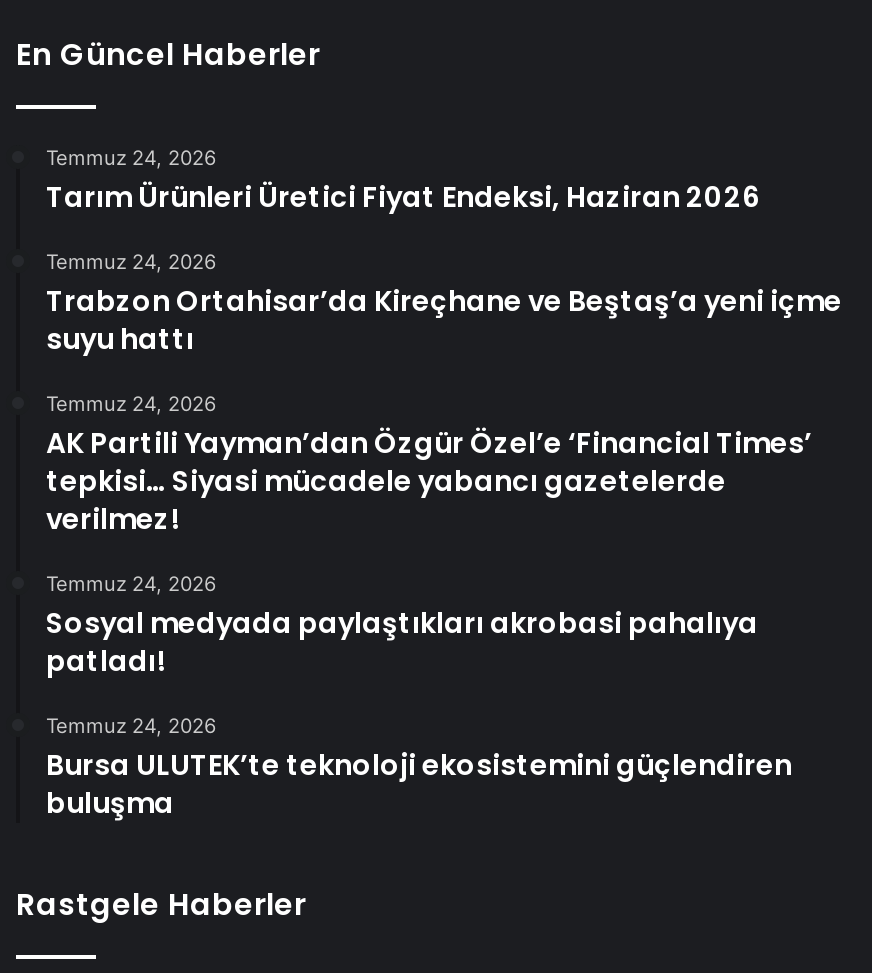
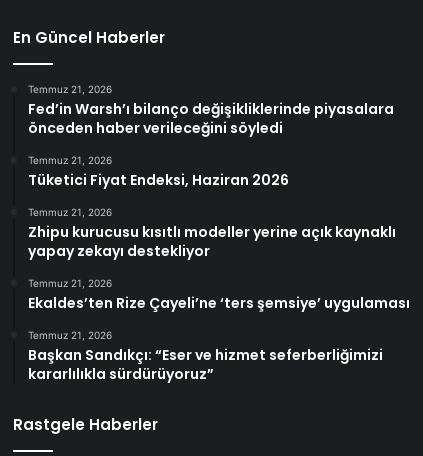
[46,145,760,217] Temmuz 24, 2026 | Tarım Ürünleri Üretici Fiyat Endeksi, Haziran 2026 -> [28,83,394,138] Temmuz 21, 2026 | Fed’in Warsh’ı bilanço değişikliklerinde piyasalara | önceden haber verileceğini söyledi
[46,249,842,359] Temmuz 24, 2026 | Trabzon Ortahisar’da Kireçhane ve Beştaş’a yeni içme | suyu hattı -> [28,154,289,190] Temmuz 21, 2026 | Tüketici Fiyat Endeksi, Haziran 2026
[46,391,812,539] Temmuz 24, 2026 | AK Partili Yayman’dan Özgür Özel’e ‘Financial Times’ | tepkisi… Siyasi mücadele yabancı gazetelerde | verilmez! -> [28,206,396,261] Temmuz 21, 2026 | Zhipu kurucusu kısıtlı modeller yerine açık kaynaklı | yapay zekayı destekliyor
[46,571,758,681] Temmuz 24, 2026 | Sosyal medyada paylaştıkları akrobasi pahalıya | patladı! -> [28,277,410,313] Temmuz 21, 2026 | Ekaldes’ten Rize Çayeli’ne ‘ters şemsiye’ uygulaması
[46,713,792,823] Temmuz 24, 2026 | Bursa ULUTEK’te teknoloji ekosistemini güçlendiren | buluşma -> [28,329,383,384] Temmuz 21, 2026 | Başkan Sandıkçı: “Eser ve hizmet seferberliğimizi | kararlılıkla sürdürüyoruz”

